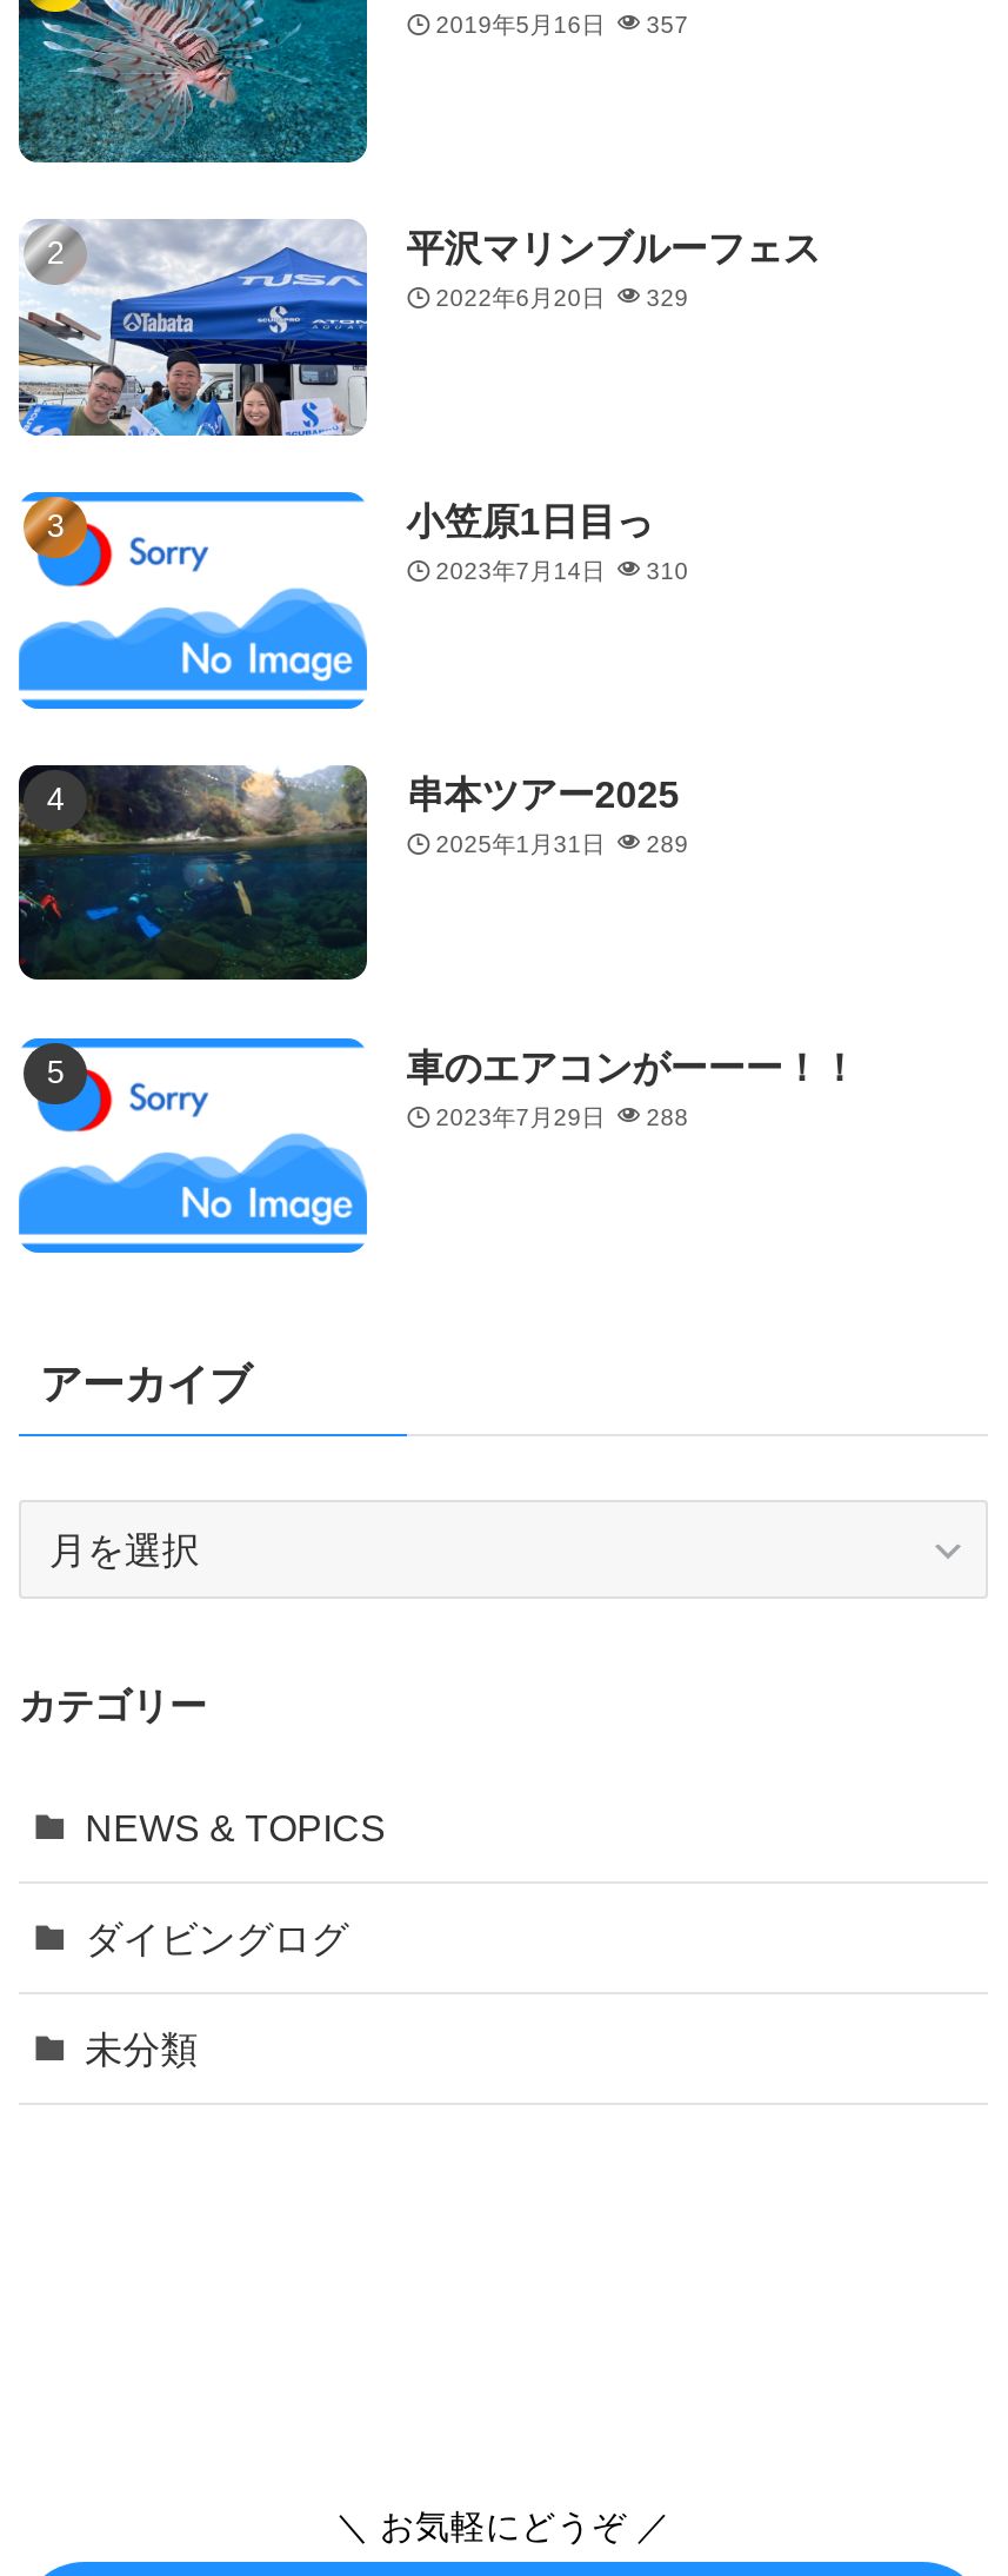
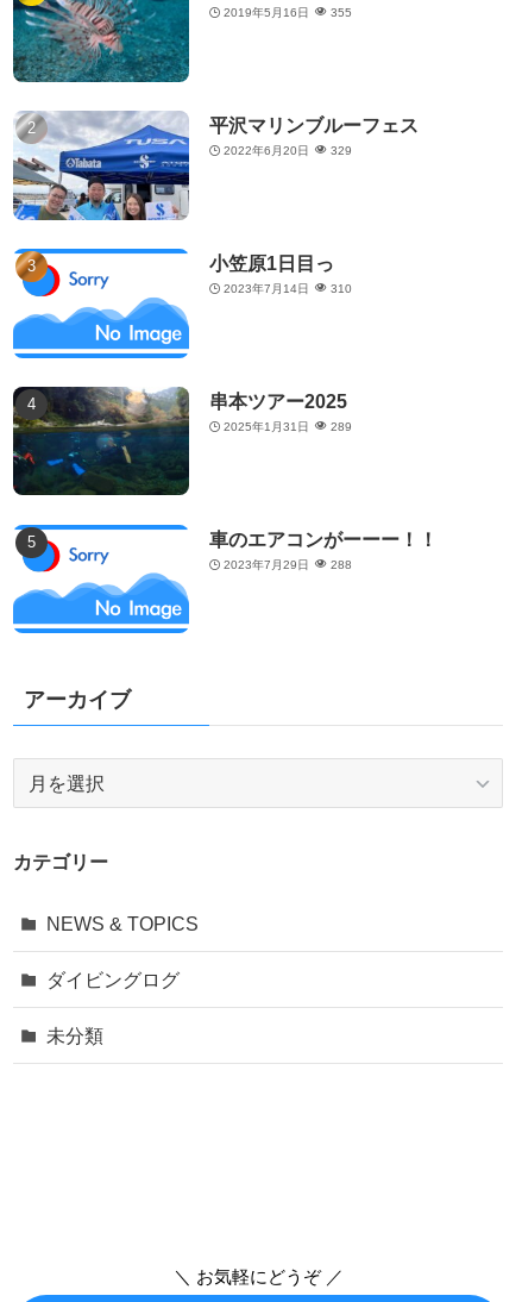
[436,12,689,38] 2019年5月16日 357 -> [224,6,352,19] 2019年5月16日 355

